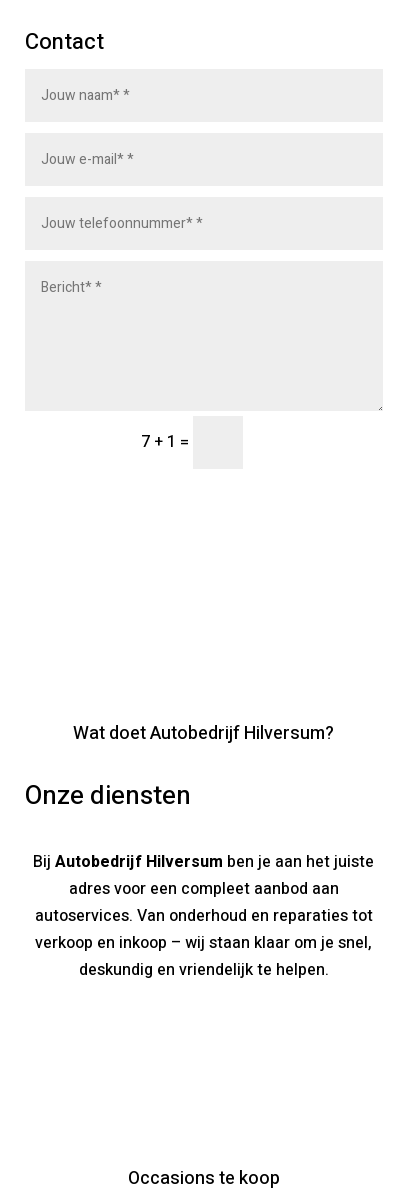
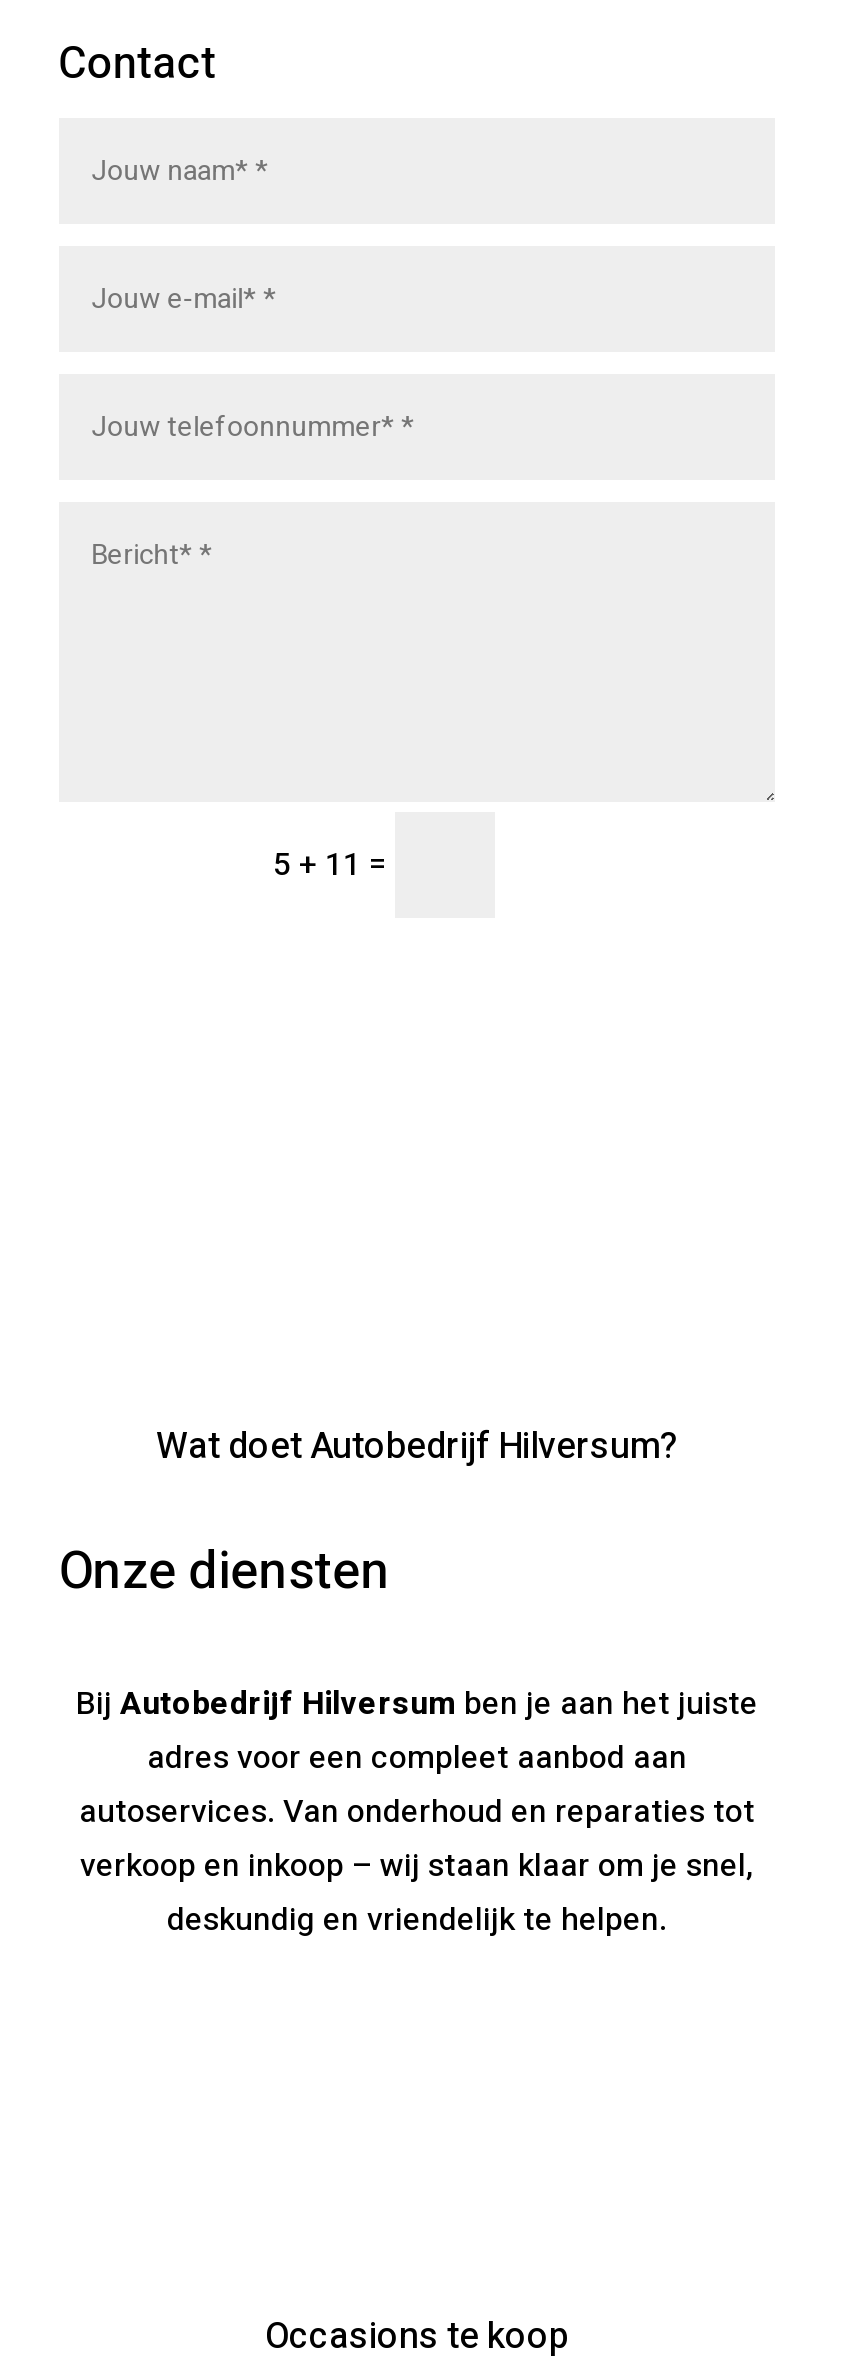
[141,430,193,455] 7 + 1 = -> [273,841,395,889] 5 + 11 =

